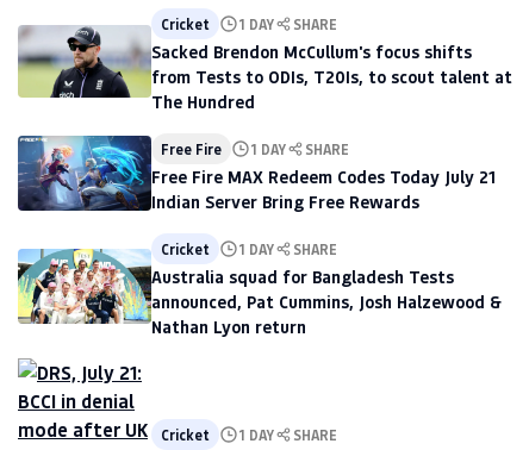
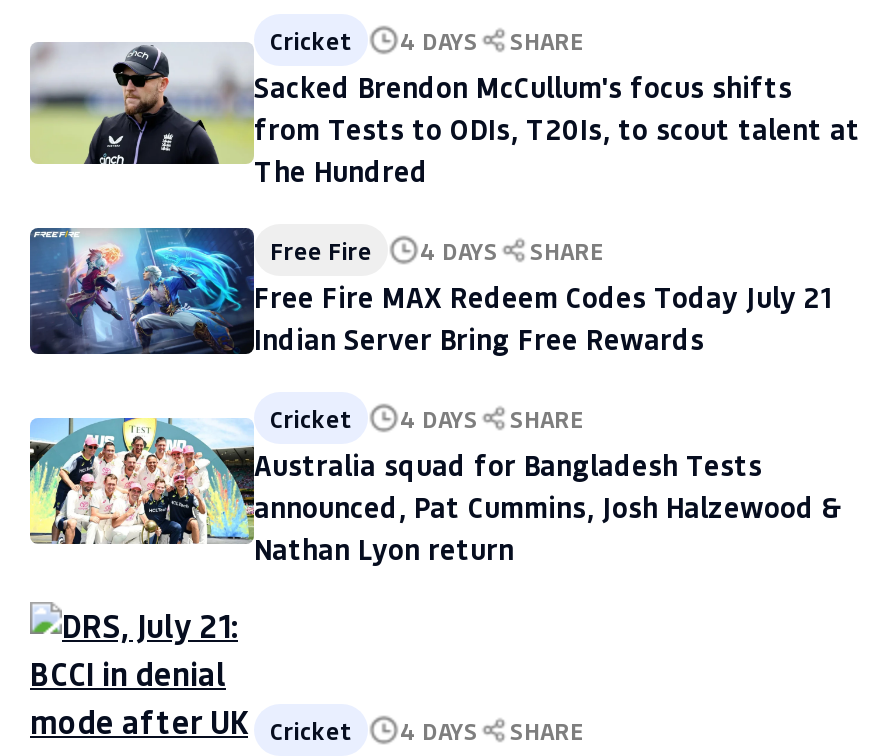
[161,14,337,33] Cricket 1 DAY SHARE -> [270,24,584,56] Cricket 4 DAYS SHARE
[161,139,349,158] Free Fire 1 DAY SHARE -> [270,234,604,266] Free Fire 4 DAYS SHARE
[161,239,337,258] Cricket 1 DAY SHARE -> [270,402,584,434] Cricket 4 DAYS SHARE
[161,426,337,445] Cricket 1 DAY SHARE -> [270,715,584,747] Cricket 4 DAYS SHARE

